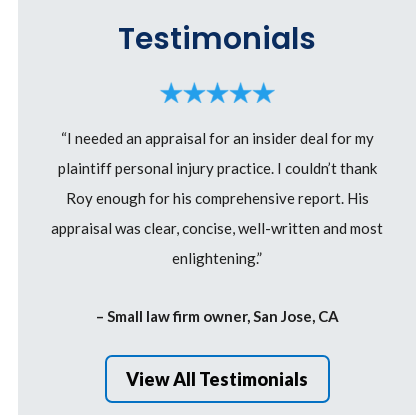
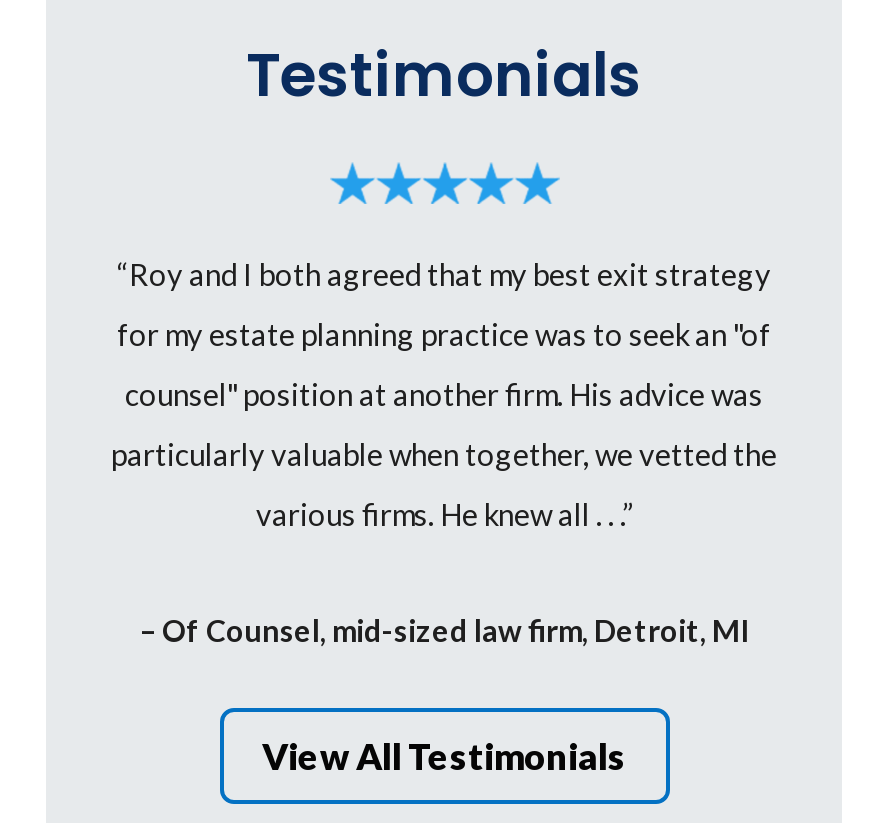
[60,129,373,147] “I needed an appraisal for an insider deal for my -> [117,256,771,292] “Roy and I both agreed that my best exit strategy
[57,159,376,177] plaintiff personal injury practice. I couldn’t thank -> [117,316,771,352] for my estate planning practice was to seek an "of
[65,189,368,207] Roy enough for his comprehensive report. His -> [125,376,763,412] counsel" position at another firm. His advice was
[51,219,383,237] appraisal was clear, concise, well-written and most -> [111,436,777,472] particularly valuable when together, we vetted the
[172,249,262,267] enlightening.” -> [256,496,632,532] various firms. He knew all . . .”
[95,307,338,325] – Small law firm owner, San Jose, CA -> [140,612,748,648] – Of Counsel, mid-sized law firm, Detroit, MI

